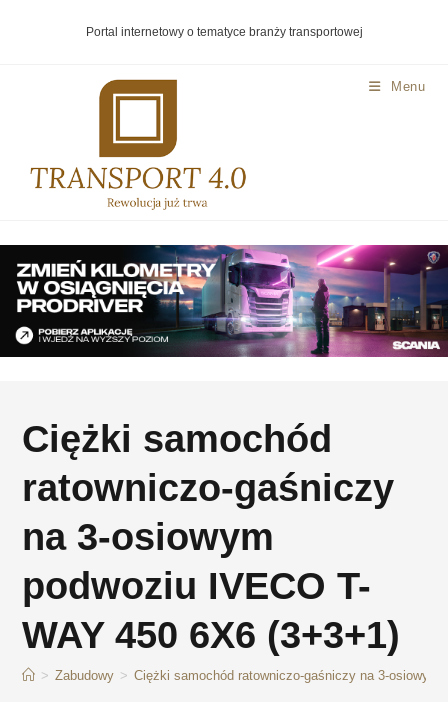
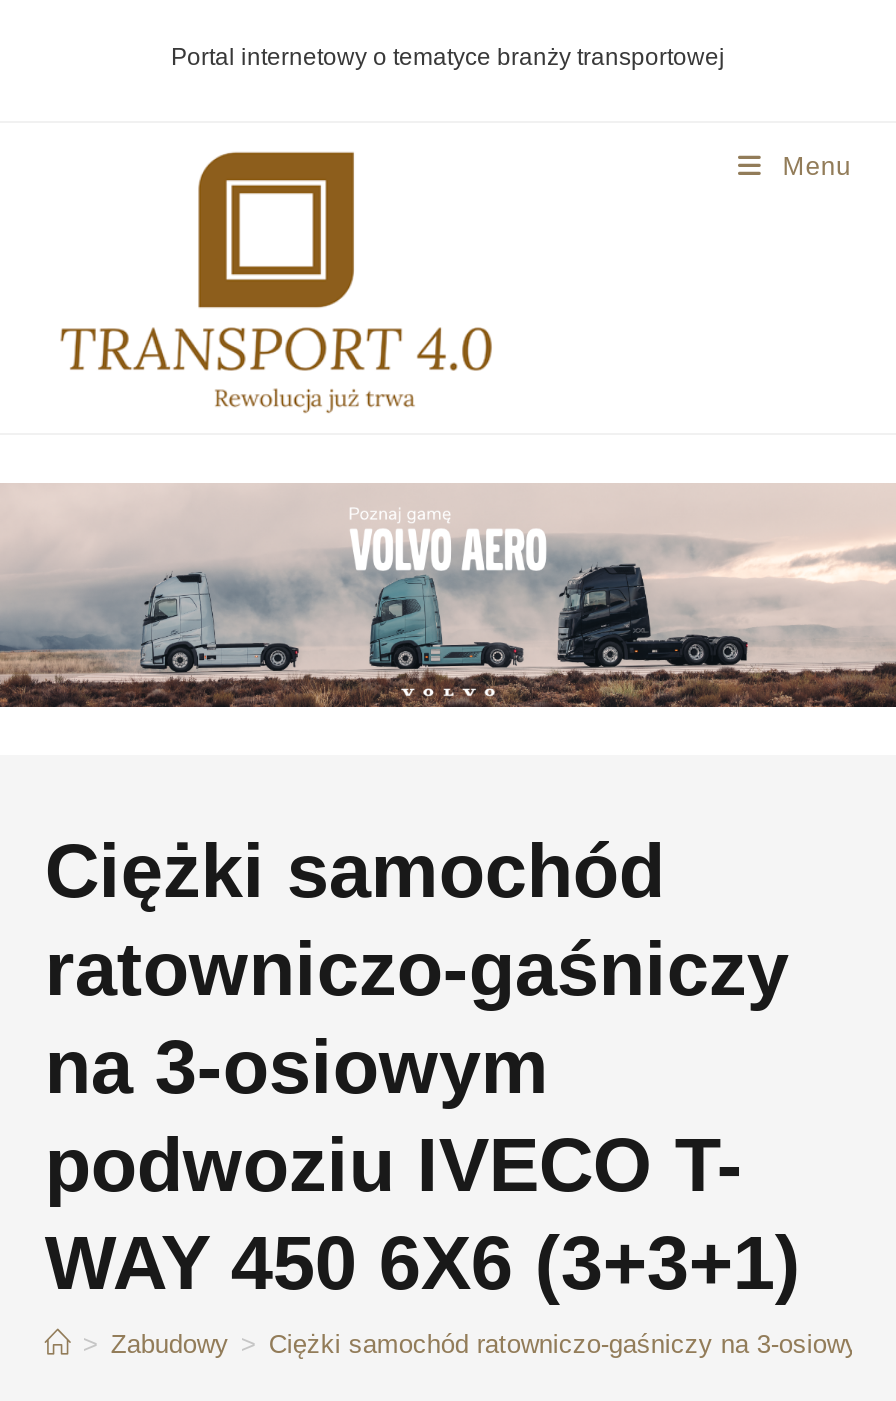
[3,244,445,358] [image] -> [6,483,890,709] [image]

